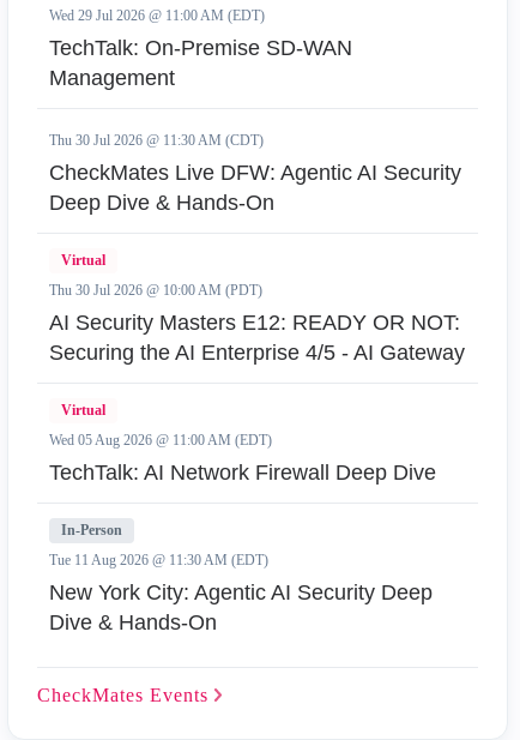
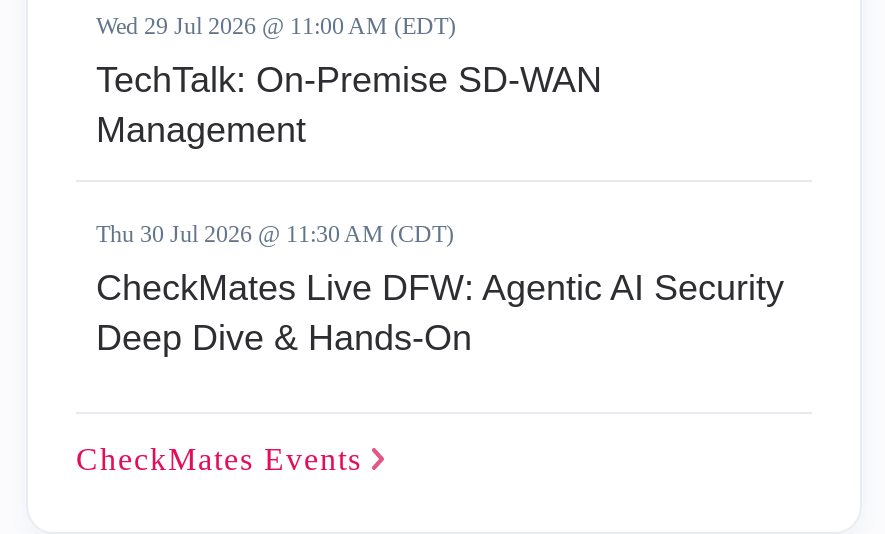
[49,252,465,634] Virtual | Thu 30 Jul 2026 @ 10:00 AM (PDT) | AI Security Masters E12: READY OR NOT: | Securing the AI Enterprise 4/5 - AI Gateway | Virtual | Wed 05 Aug 2026 @ 11:00 AM (EDT) | TechTalk: AI Network Firewall Deep Dive | In-Person | Tue 11 Aug 2026 @ 11:30 AM (EDT) | New York City: Agentic AI Security Deep | Dive & Hands-On -> none

